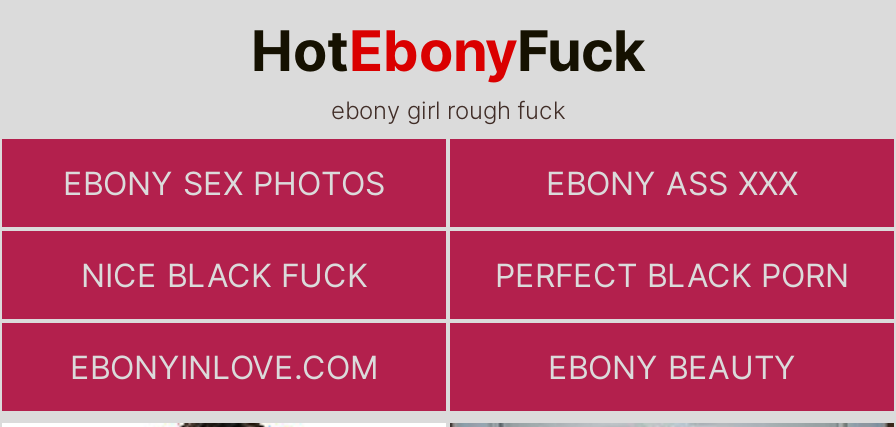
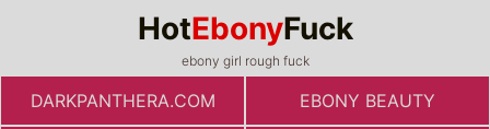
[63,163,849,387] EBONY SEX PHOTOS | EBONY ASS XXX | NICE BLACK FUCK | PERFECT BLACK PORN | EBONYINLOVE.COM -> [30,90,215,112] DARKPANTHERA.COM

